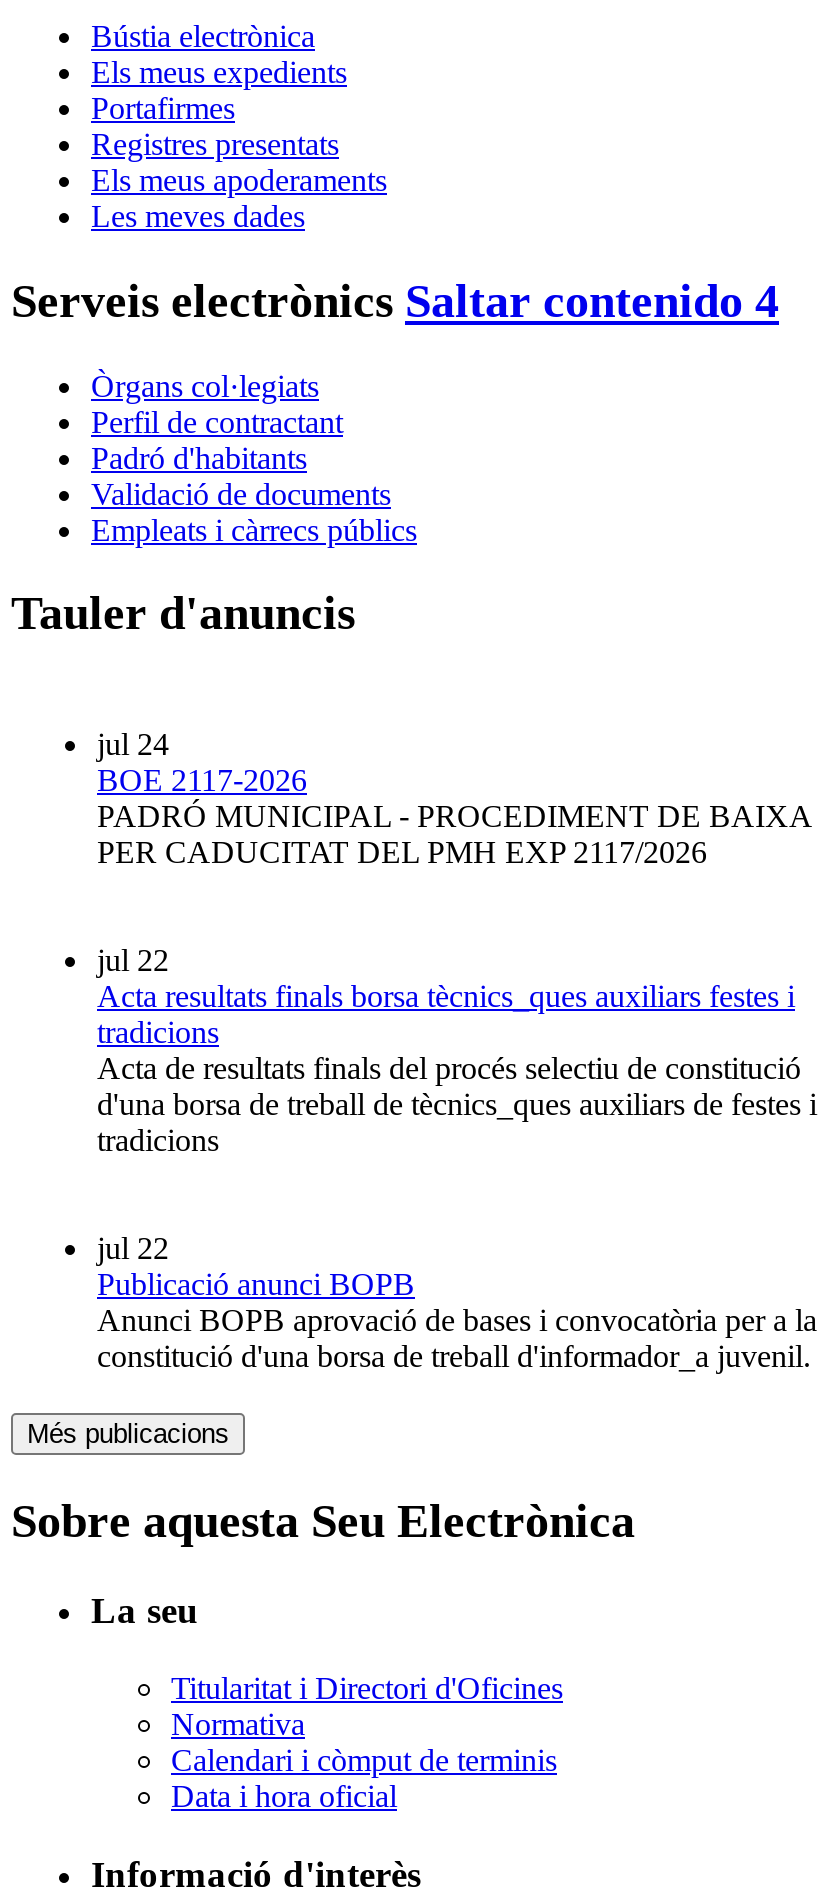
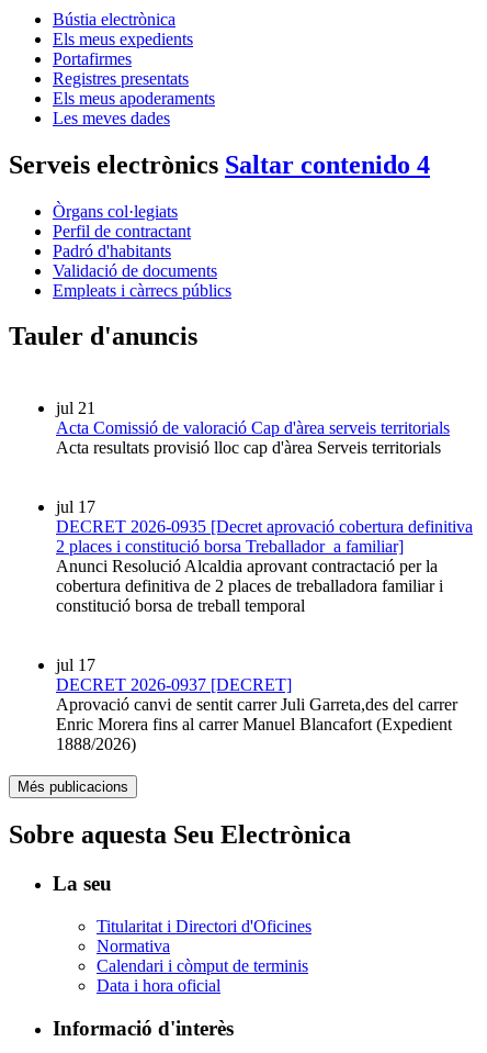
[97,728,811,870] jul 24 | BOE 2117-2026 | PADRÓ MUNICIPAL - PROCEDIMENT DE BAIXA | PER CADUCITAT DEL PMH EXP 2117/2026 -> [56,399,450,457] jul 21 | Acta Comissió de valoració Cap d'àrea serveis territorials | Acta resultats provisió lloc cap d'àrea Serveis territorials
[97,944,817,1158] jul 22 | Acta resultats finals borsa tècnics_ques auxiliars festes i | tradicions | Acta de resultats finals del procés selectiu de constitució | d'una borsa de treball de tècnics_ques auxiliars de festes i | tradicions -> [56,498,473,615] jul 17 | DECRET 2026-0935 [Decret aprovació cobertura definitiva | 2 places i constitució borsa Treballador_a familiar] | Anunci Resolució Alcaldia aprovant contractació per la | cobertura definitiva de 2 places de treballadora familiar i | constitució borsa de treball temporal
[97,1232,817,1374] jul 22 | Publicació anunci BOPB | Anunci BOPB aprovació de bases i convocatòria per a la | constitució d'una borsa de treball d'informador_a juvenil. -> [56,656,457,754] jul 17 | DECRET 2026-0937 [DECRET] | Aprovació canvi de sentit carrer Juli Garreta,des del carrer | Enric Morera fins al carrer Manuel Blancafort (Expedient | 1888/2026)

